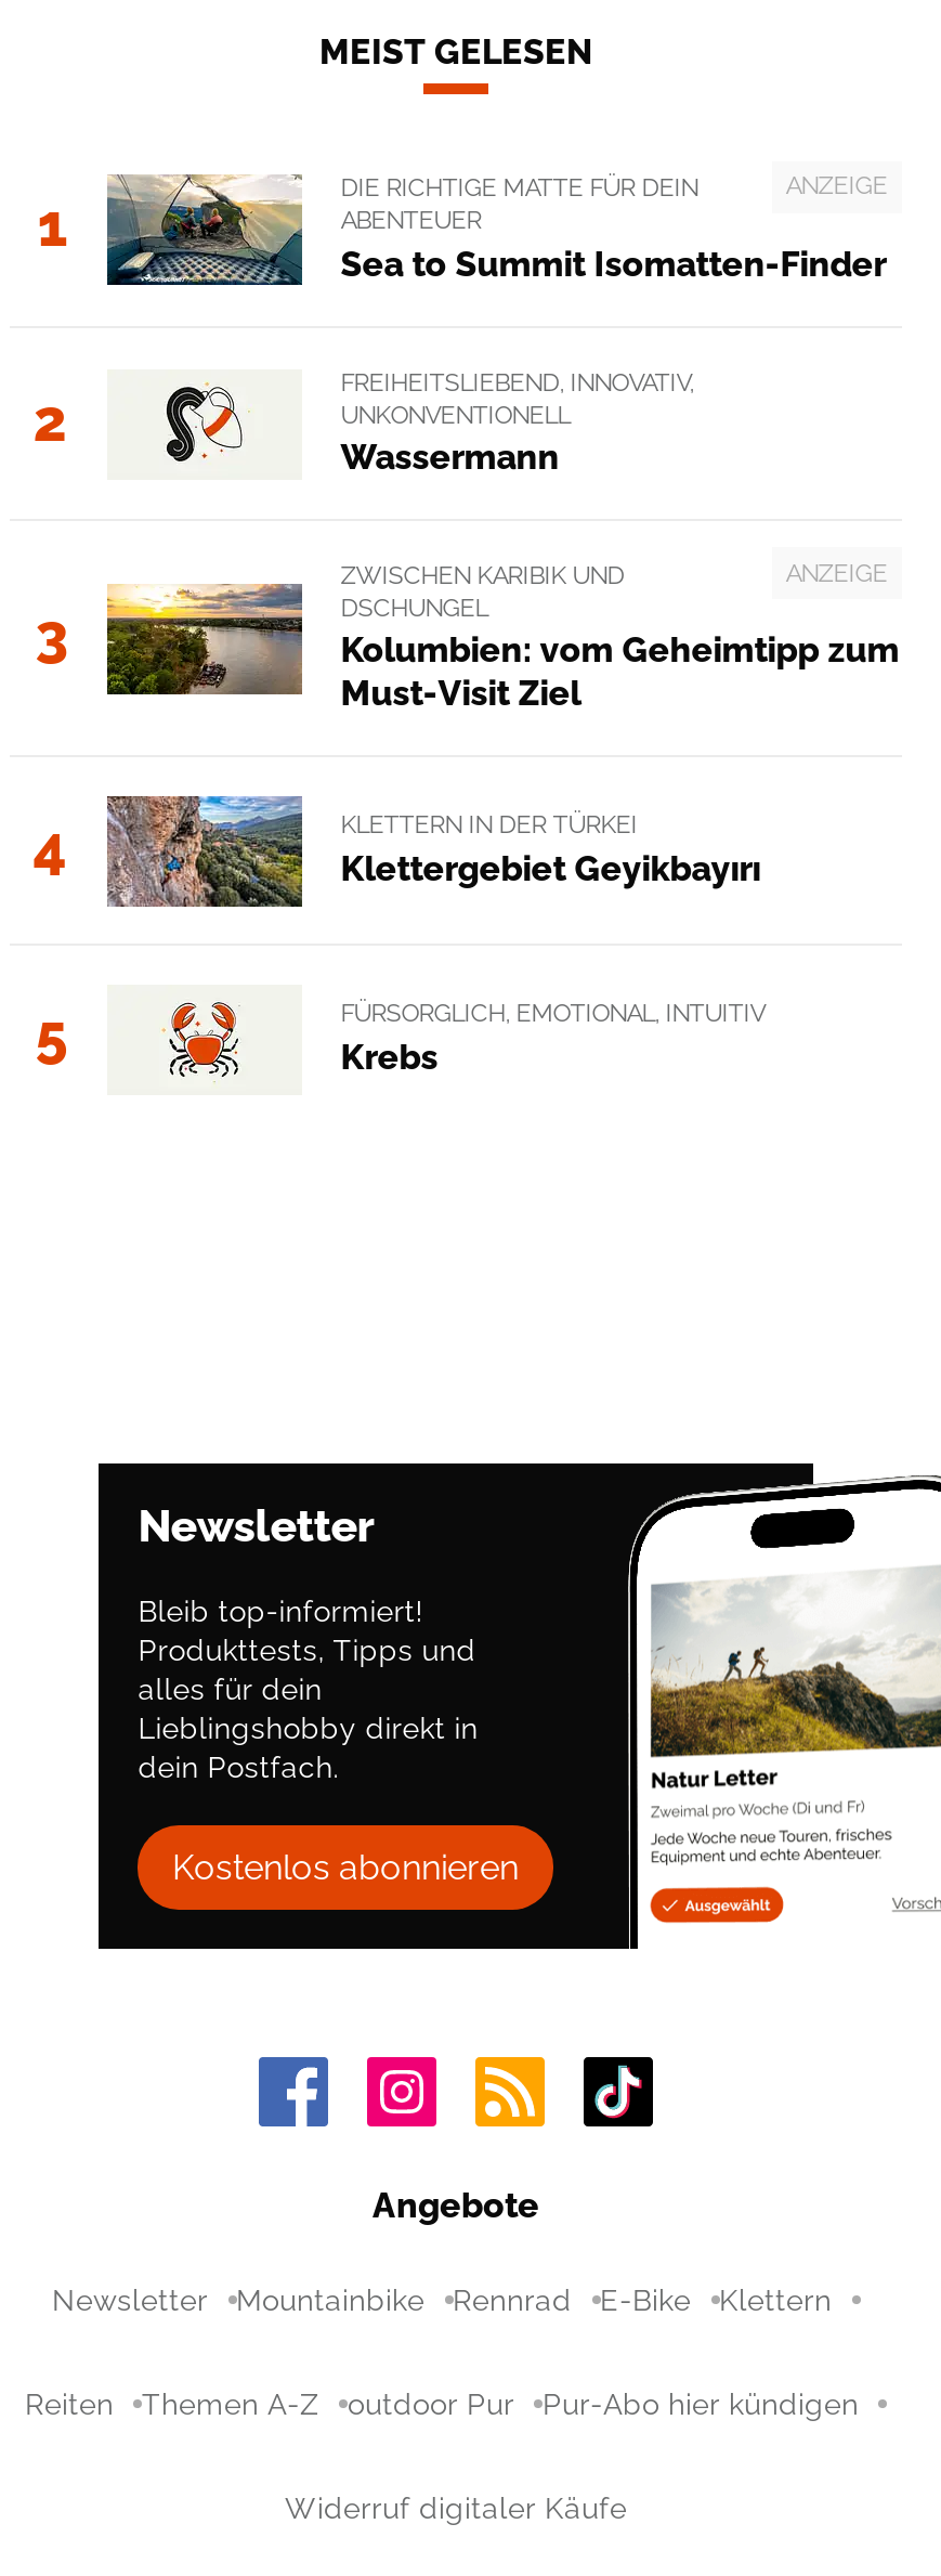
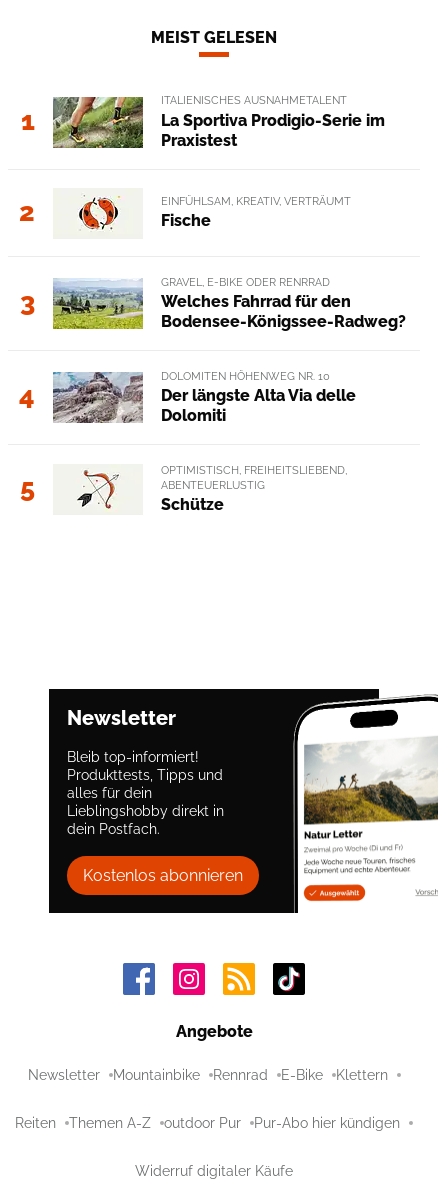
[105,171,887,287] [image] | ANZEIGE | DIE RICHTIGE MATTE FÜR DEIN | ABENTEUER | Sea to Summit Isomatten-Finder -> [52,93,385,149] [image] | ITALIENISCHES AUSNAHMETALENT | La Sportiva Prodigio-Serie im | Praxistest
[341,366,694,477] FREIHEITSLIEBEND, INNOVATIV, | UNKONVENTIONELL | Wassermann -> [161,194,351,230] EINFÜHLSAM, KREATIV, VERTRÄUMT | Fische
[164,382,246,465] [image] -> [79,196,120,230] [image]
[105,557,899,714] [image] | ANZEIGE | ZWISCHEN KARIBIK UND | DSCHUNGEL | Kolumbien: vom Geheimtipp zum | Must-Visit Ziel -> [52,274,406,331] [image] | GRAVEL, E-BIKE ODER RENRRAD | Welches Fahrrad für den | Bodensee-Königssee-Radweg?
[107,796,761,909] [image] | KLETTERN IN DER TÜRKEI | Klettergebiet Geyikbayırı -> [53,369,356,425] [image] | DOLOMITEN HÖHENWEG NR. 10 | Der längste Alta Via delle | Dolomiti
[164,1002,239,1078] [image] -> [77,471,119,508] [image]
[341,999,765,1077] FÜRSORGLICH, EMOTIONAL, INTUITIV | Krebs -> [161,463,347,514] OPTIMISTISCH, FREIHEITSLIEBEND, | ABENTEUERLUSTIG | Schütze

